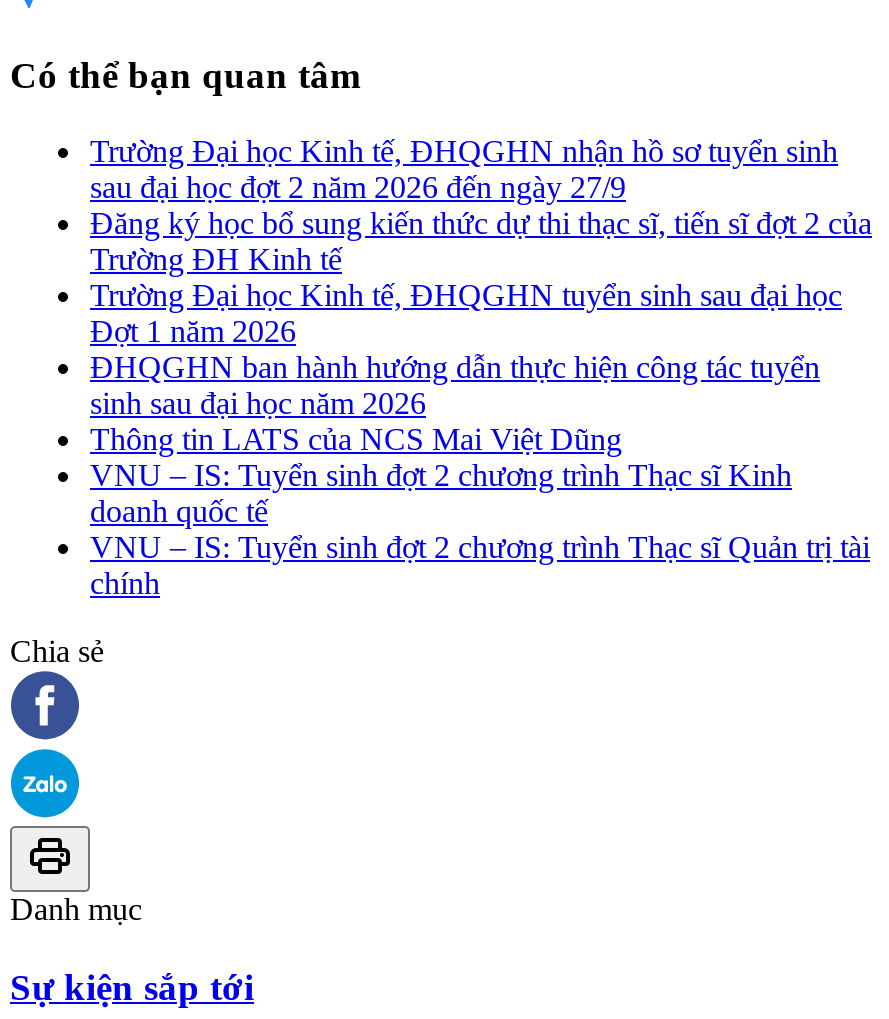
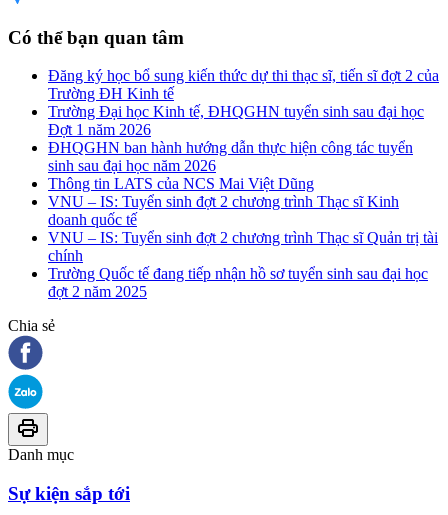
[90,134,838,204] Trường Đại học Kinh tế, ĐHQGHN nhận hồ sơ tuyển sinh | sau đại học đợt 2 năm 2026 đến ngày 27/9 -> none
moved [90,206,872,600] -> [48,67,439,264]: Đăng ký học bổ sung kiến thức dự thi thạc sĩ, tiến sĩ đợt 2 của | Trường ĐH Kinh tế | Trường Đại học Kinh tế, ĐHQGHN tuyển sinh sau đại học | ... | VNU – IS: Tuyển sinh đợt 2 chương trình Thạc sĩ Quản trị tài | chính
none -> [48,265,428,300] Trường Quốc tế đang tiếp nhận hồ sơ tuyển sinh sau đại học | đợt 2 năm 2025

